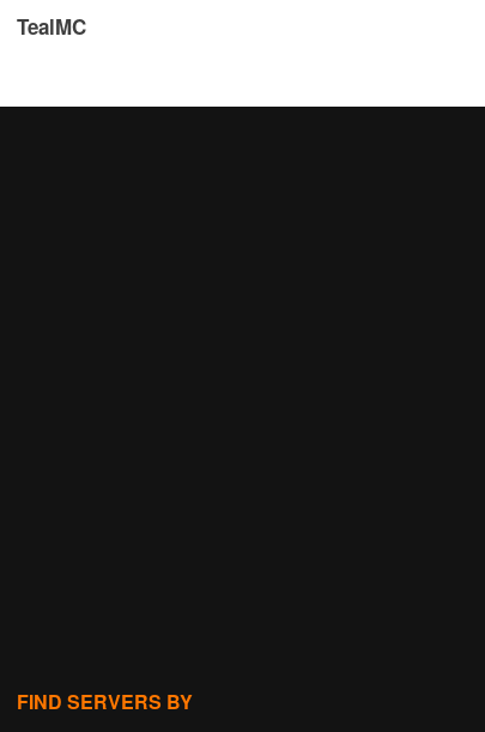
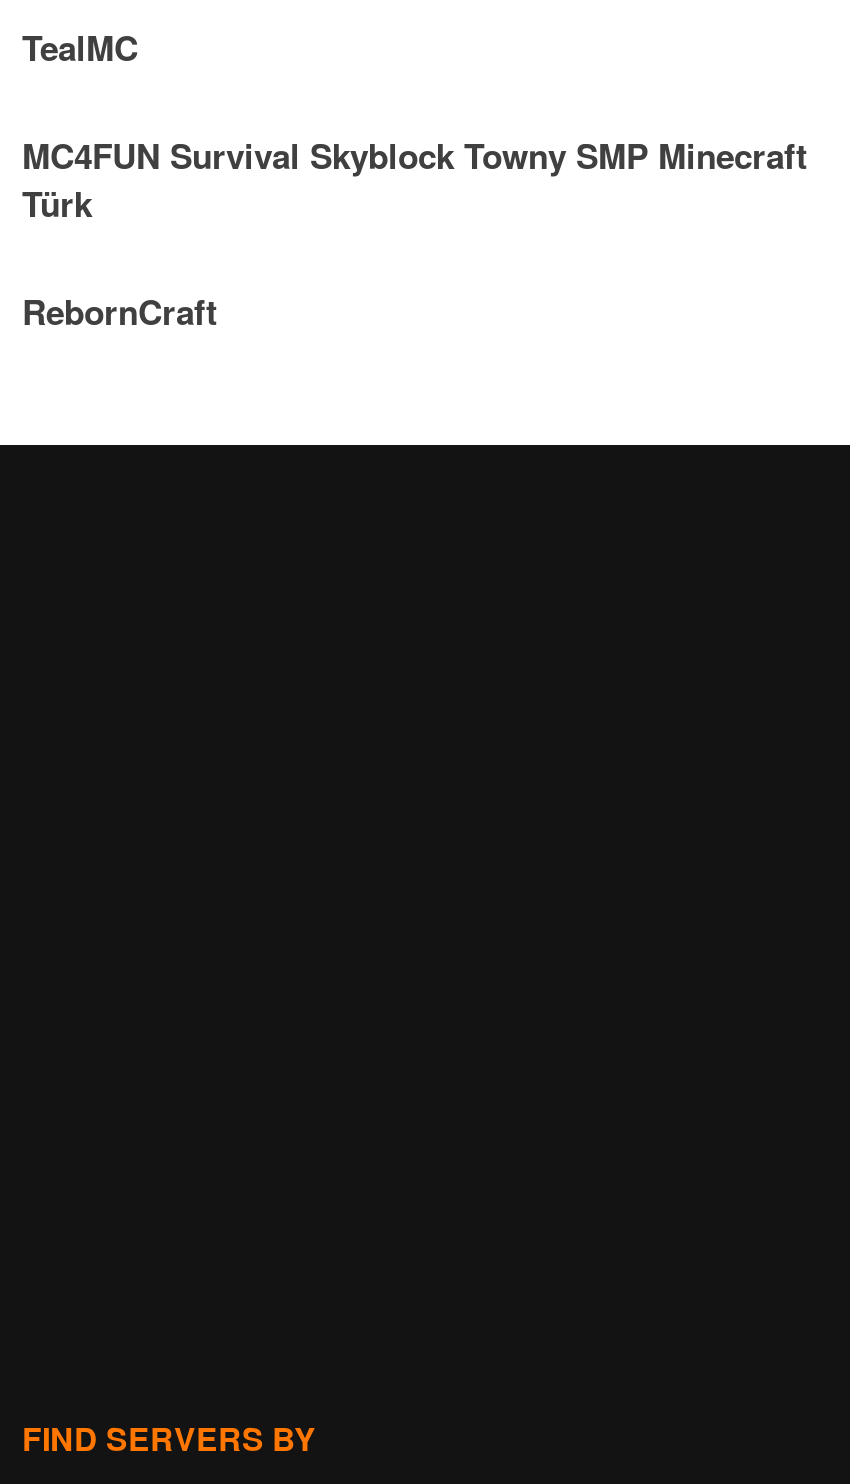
none -> [22,131,808,335] MC4FUN Survival Skyblock Towny SMP Minecraft | Türk | RebornCraft

